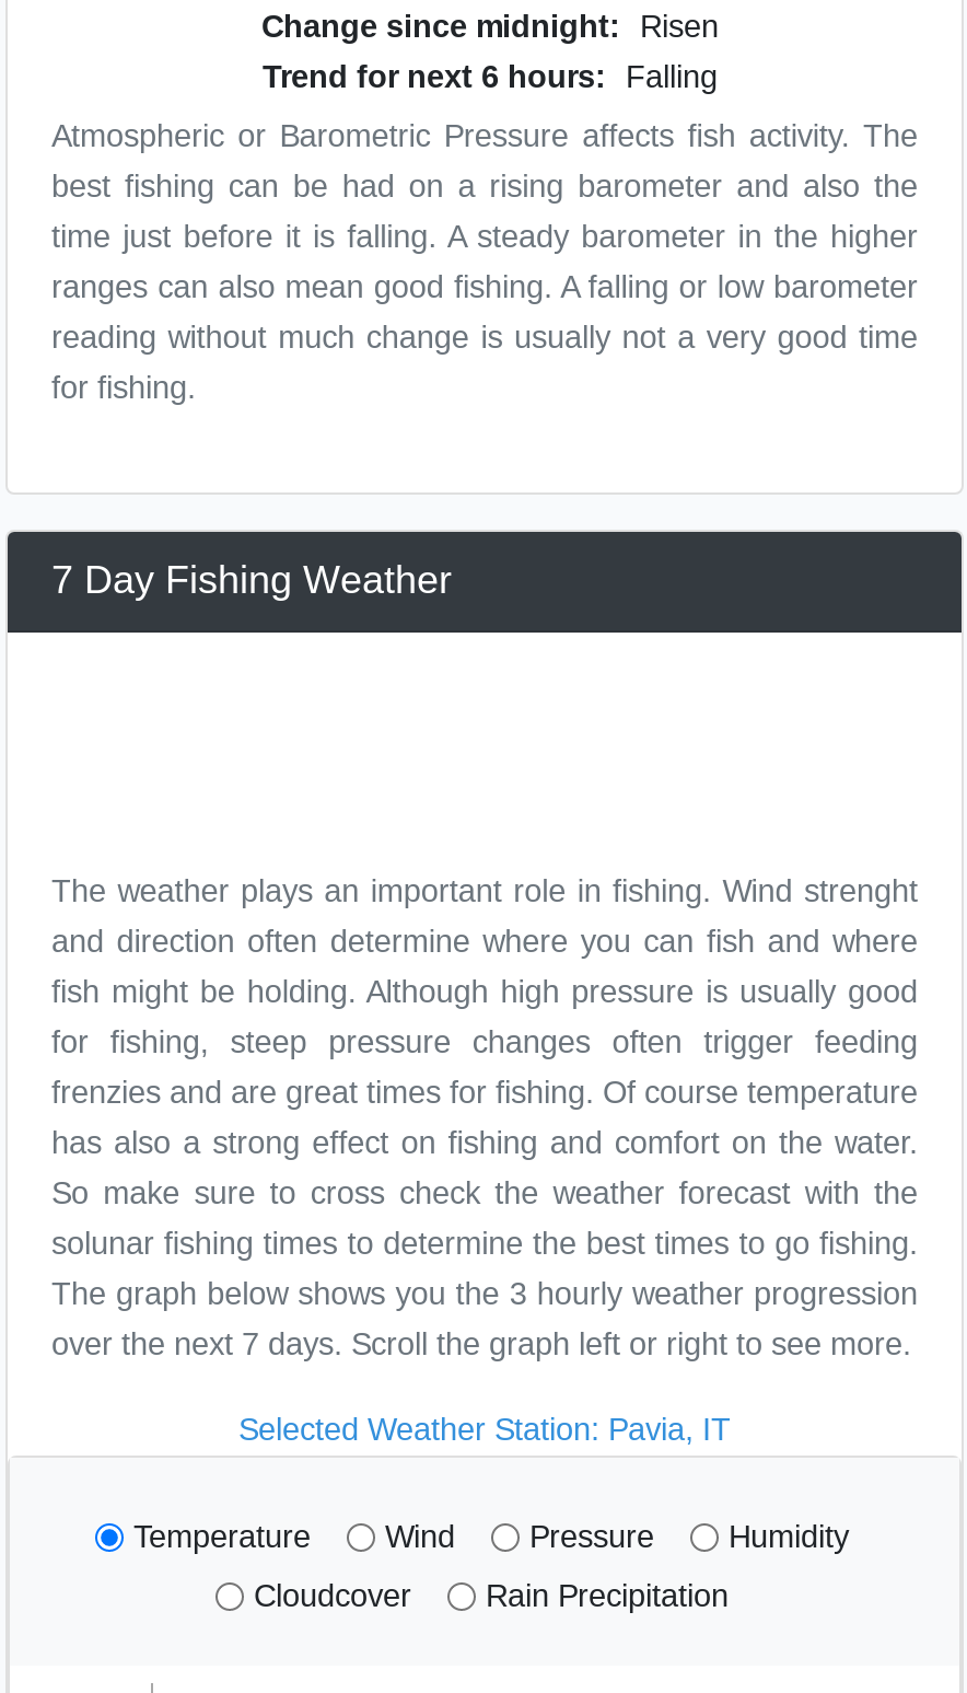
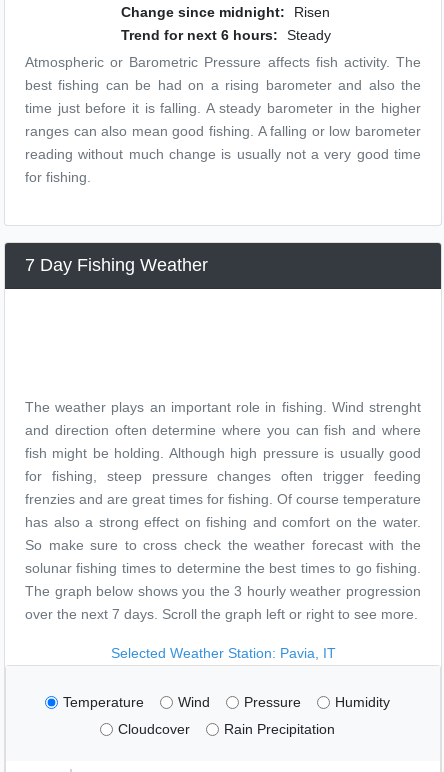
[263,60,718,95] Trend for next 6 hours: Falling -> [120,27,330,43] Trend for next 6 hours: Steady

